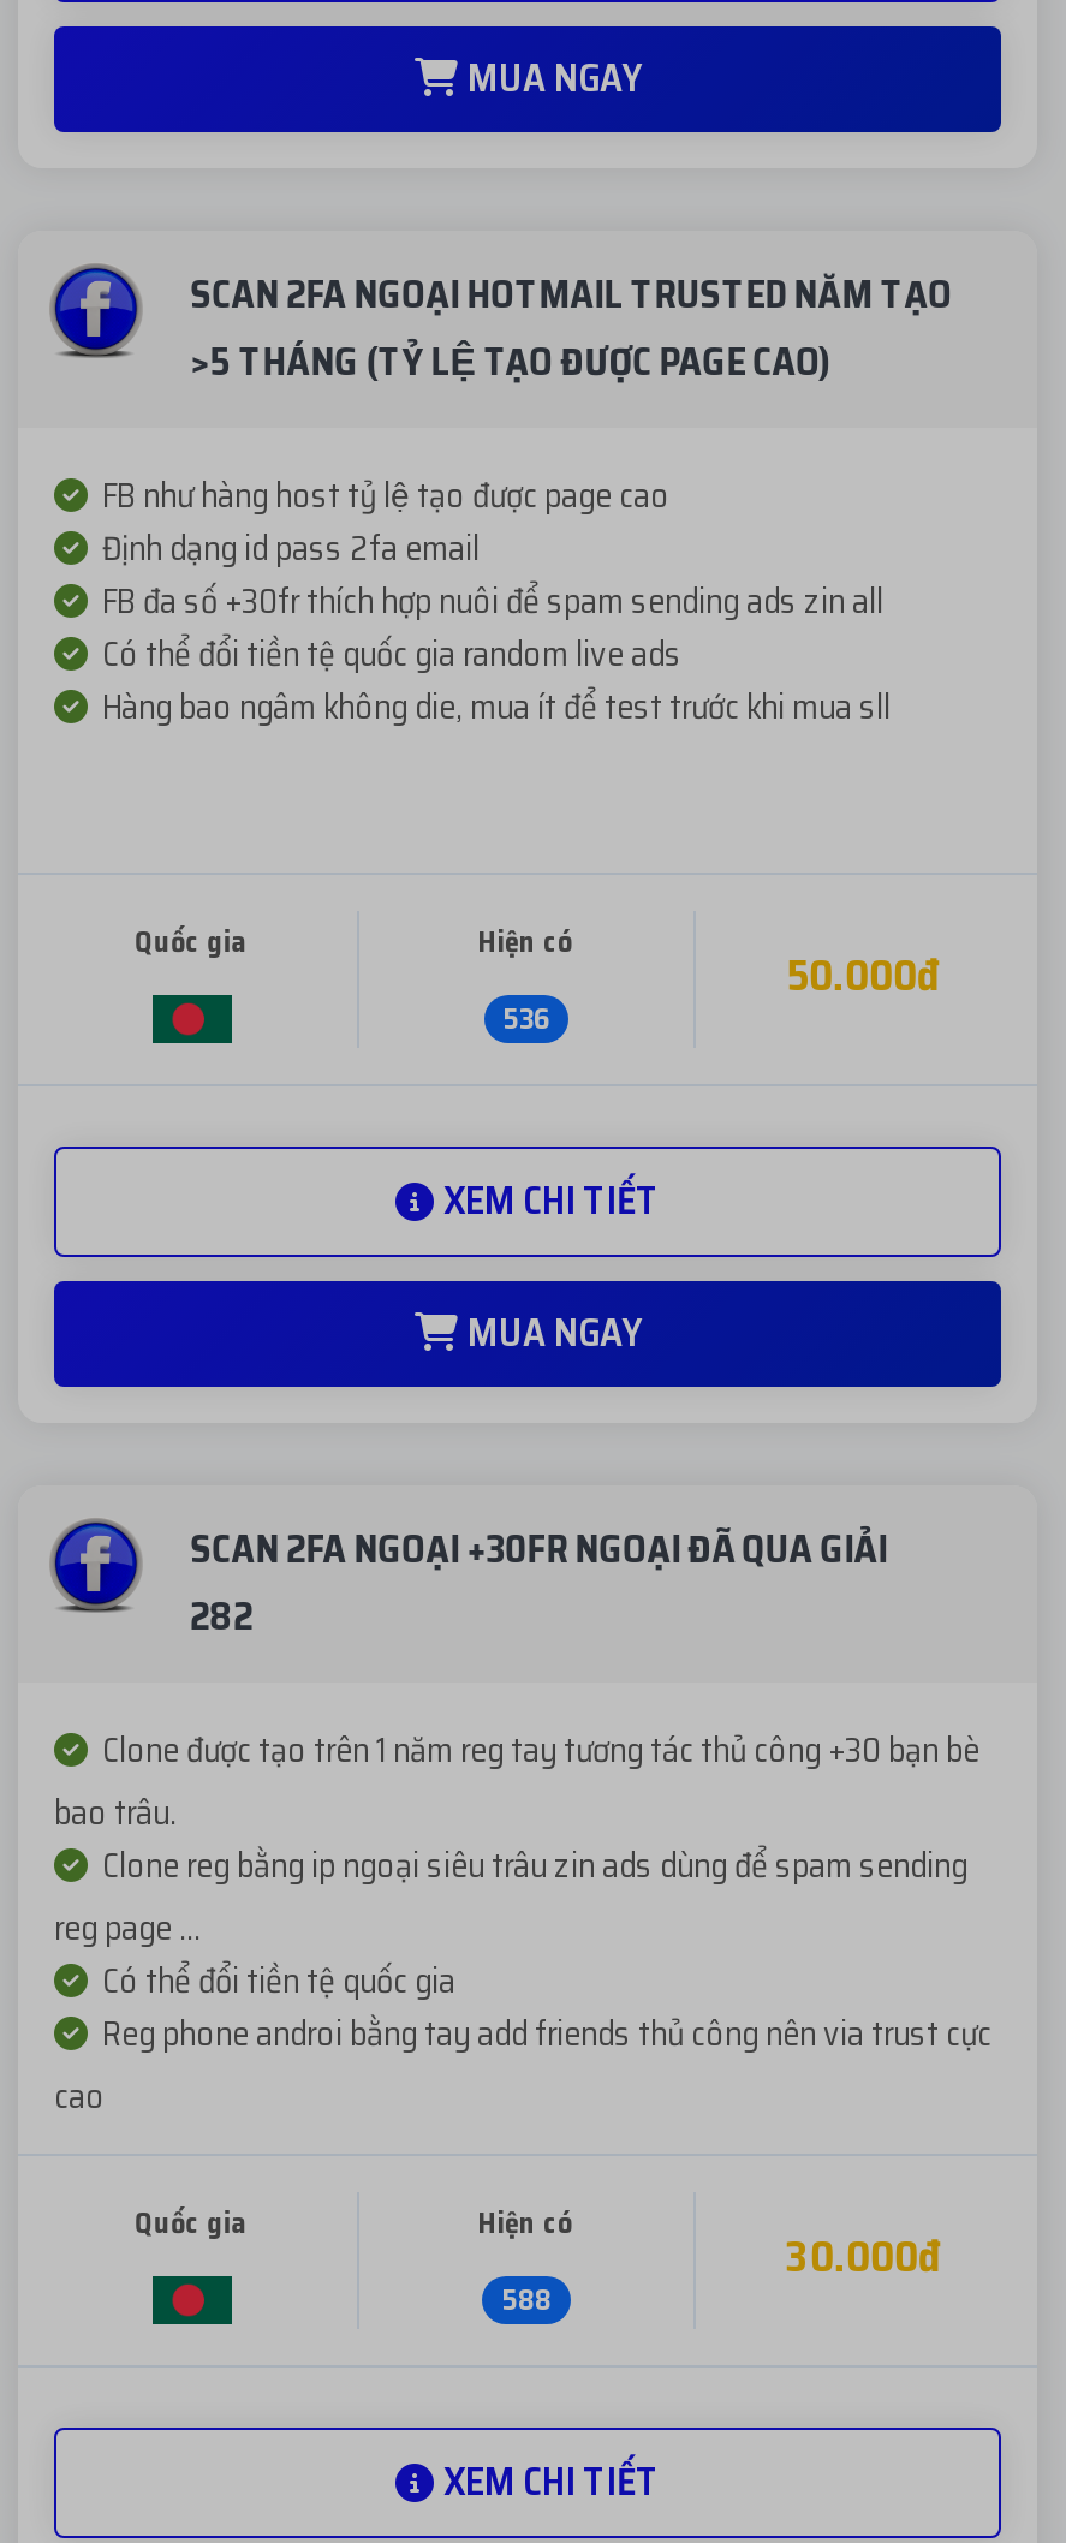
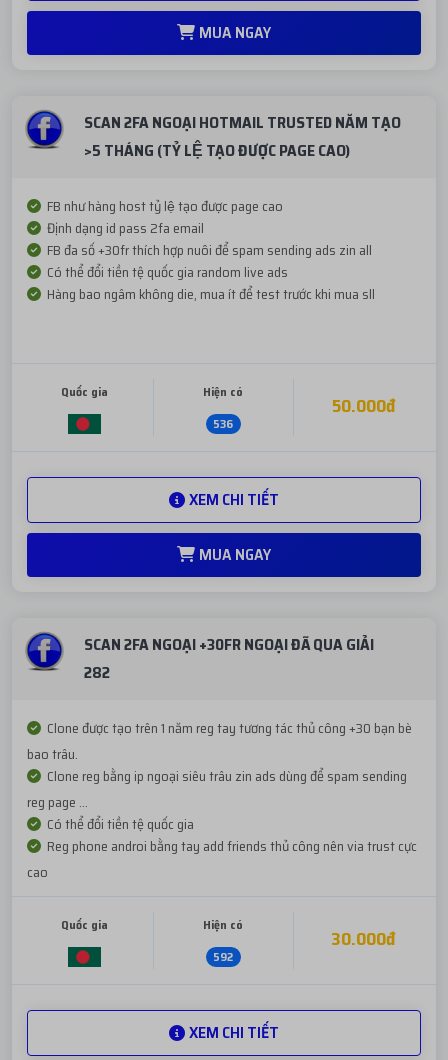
[501,2277,552,2322] 588 -> [213,947,233,966] 592

